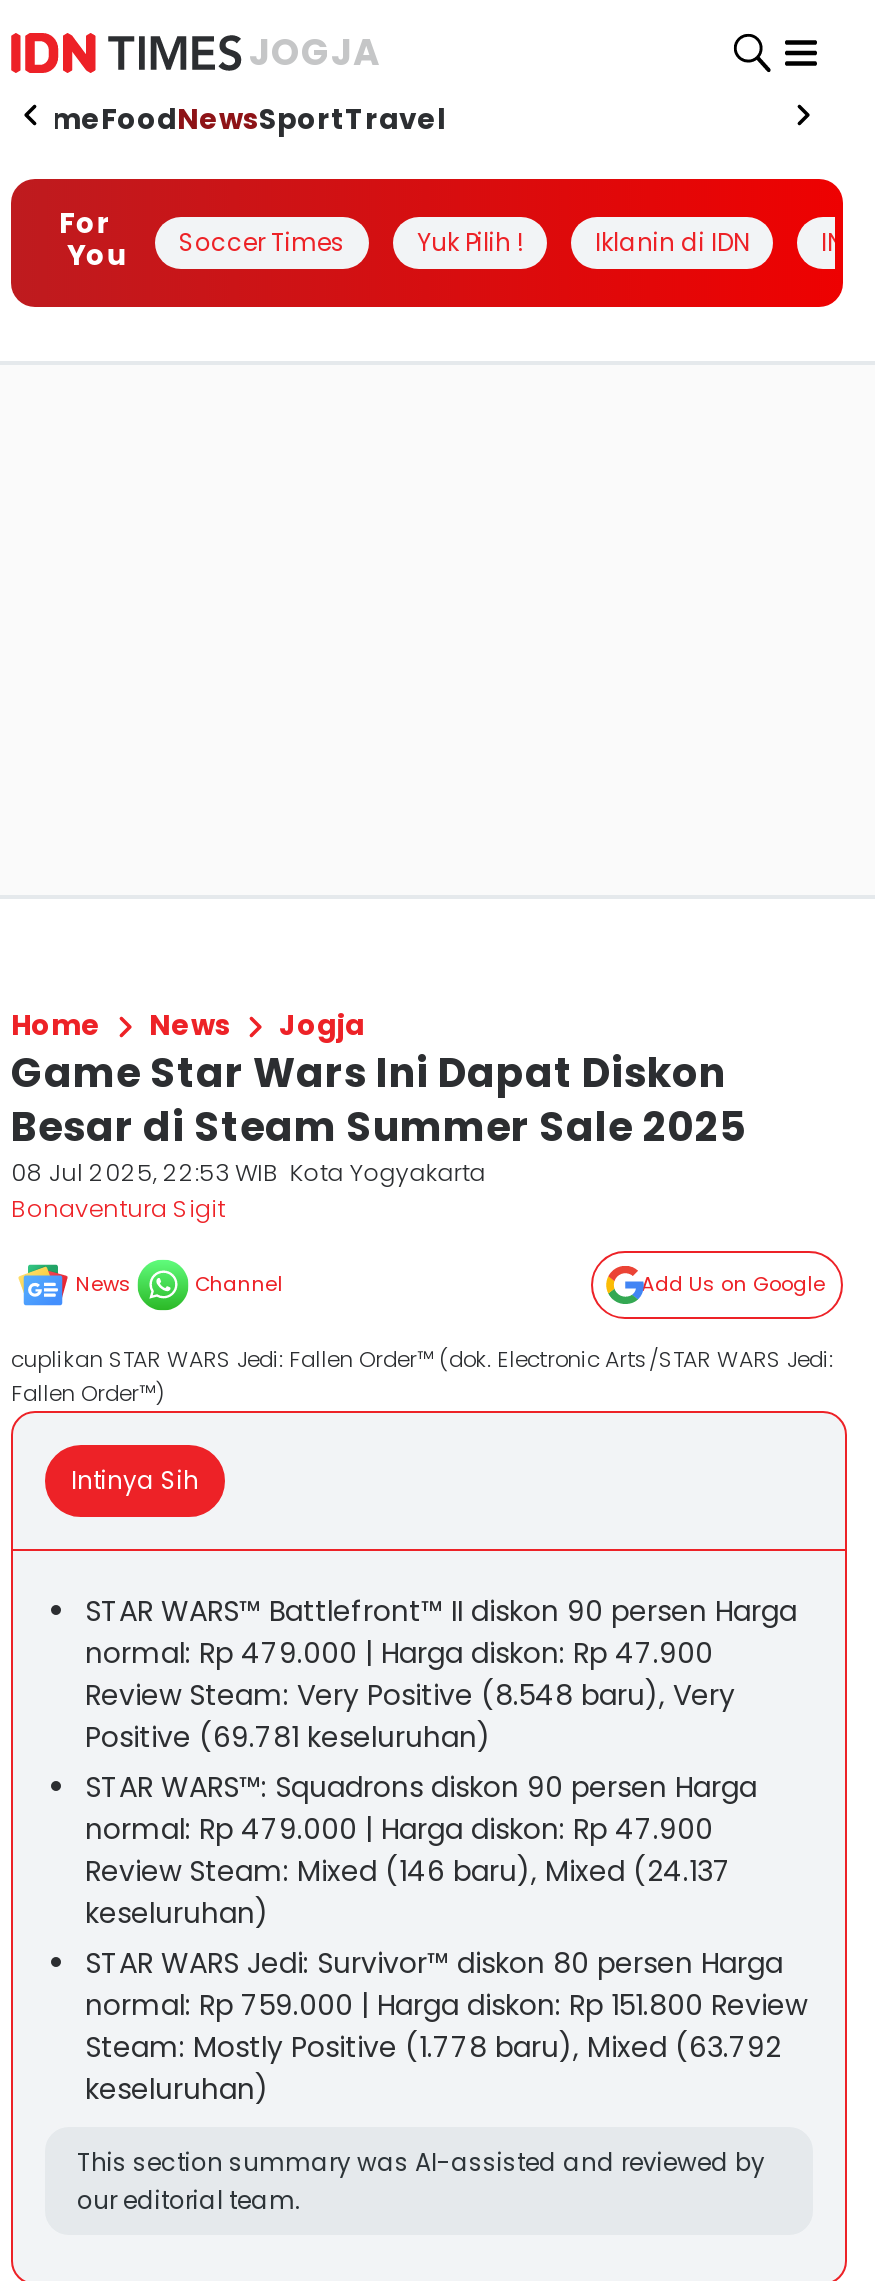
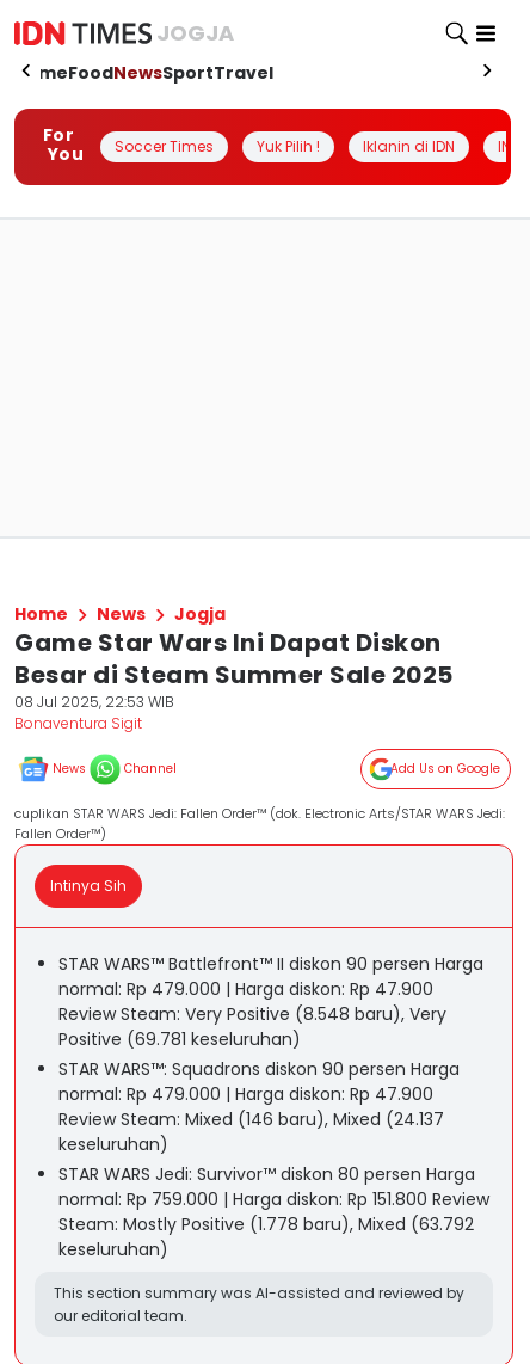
[11,1155,485,1189] 08 Jul 2025, 22:53 WIB Kota Yogyakarta -> [14,692,174,712] 08 Jul 2025, 22:53 WIB

